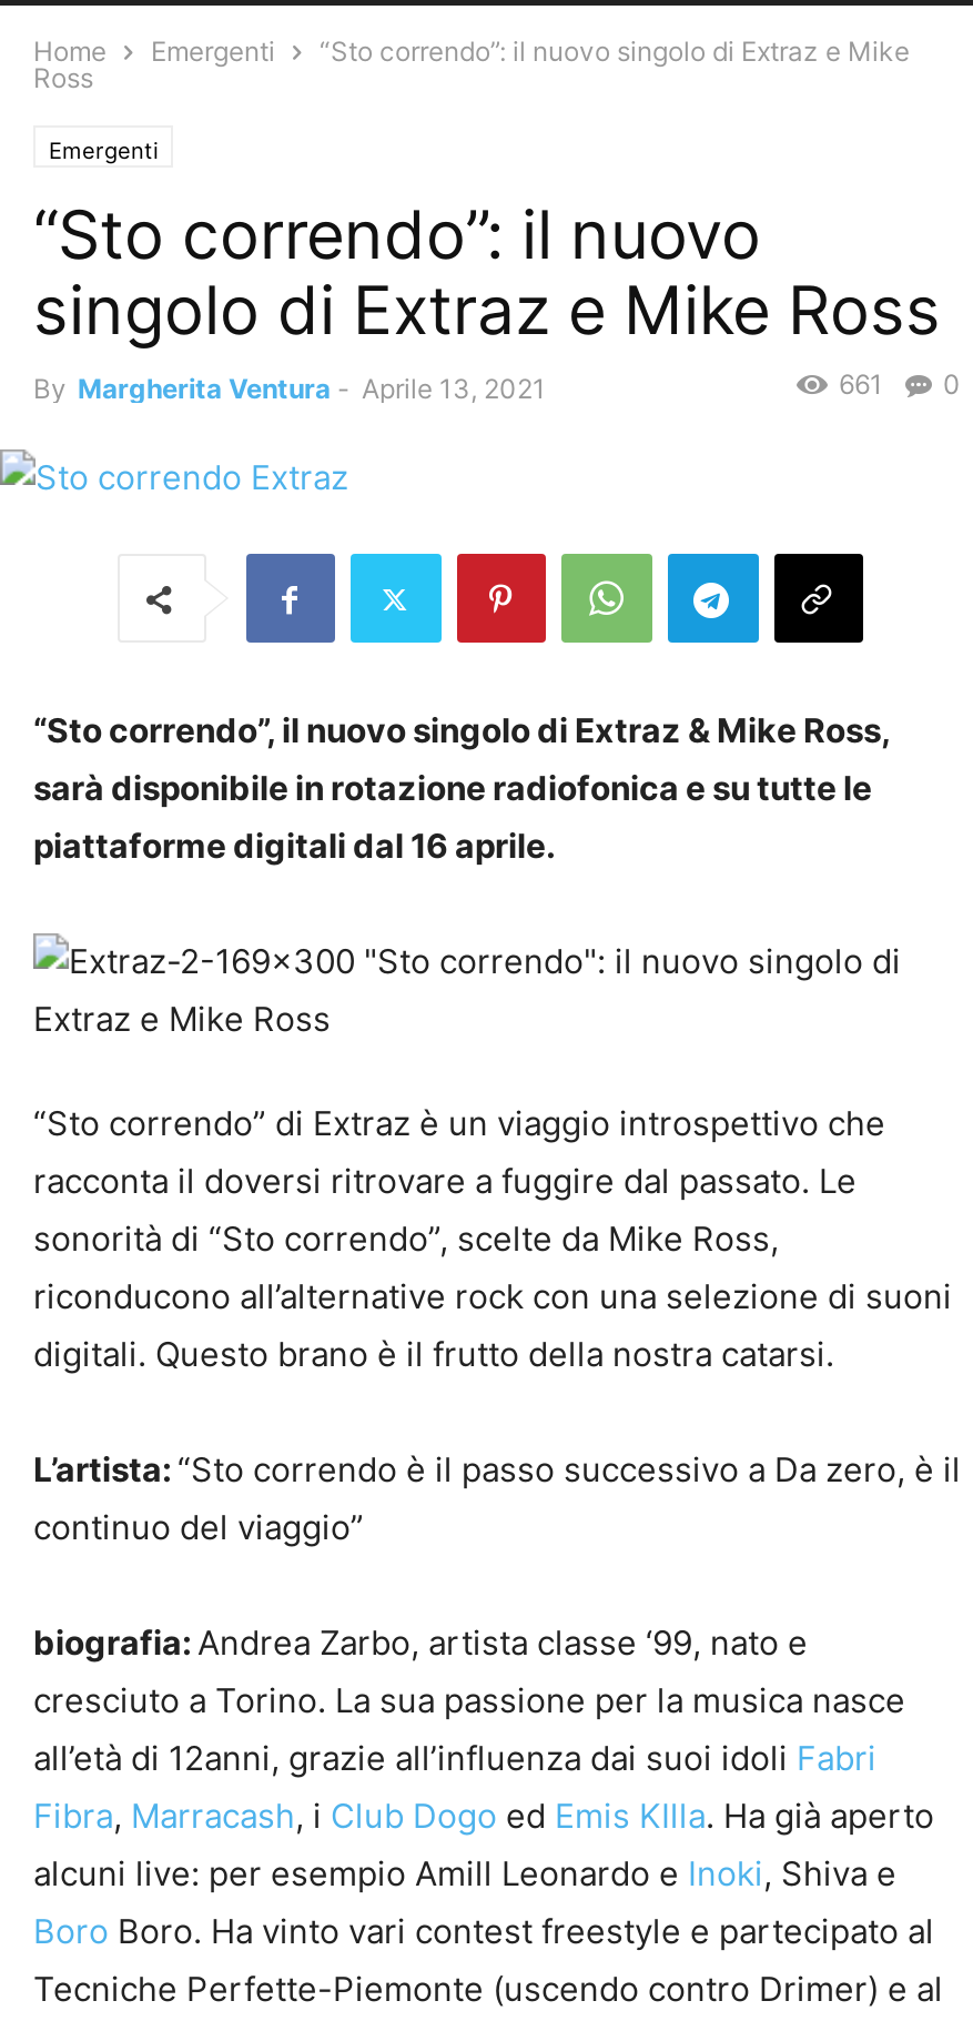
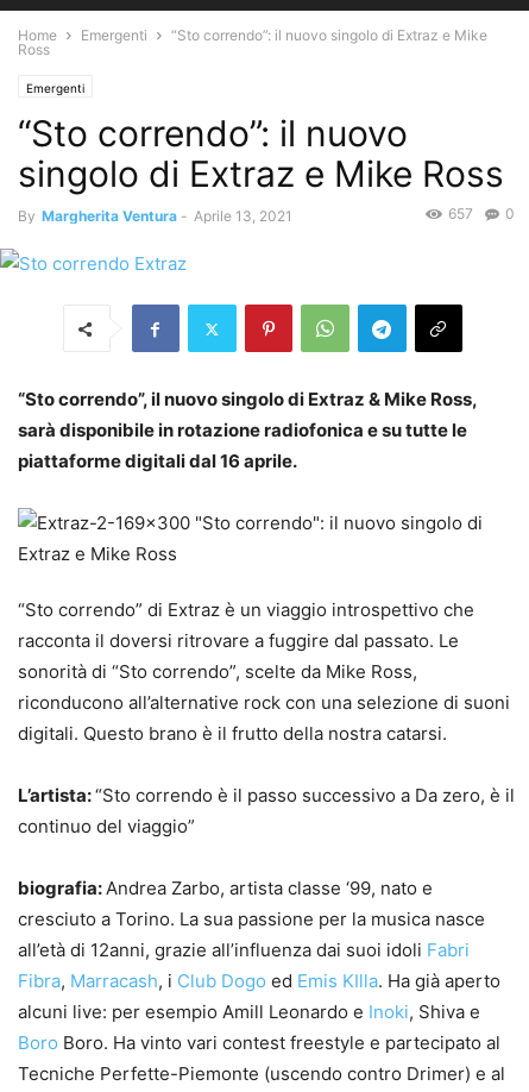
[839,367,961,401] 661 0 -> [448,205,515,222] 657 0

